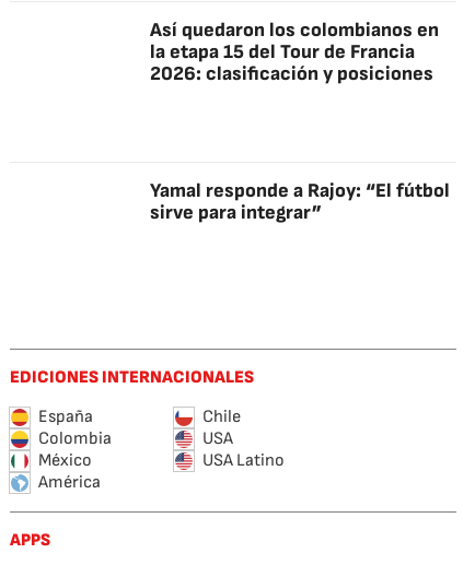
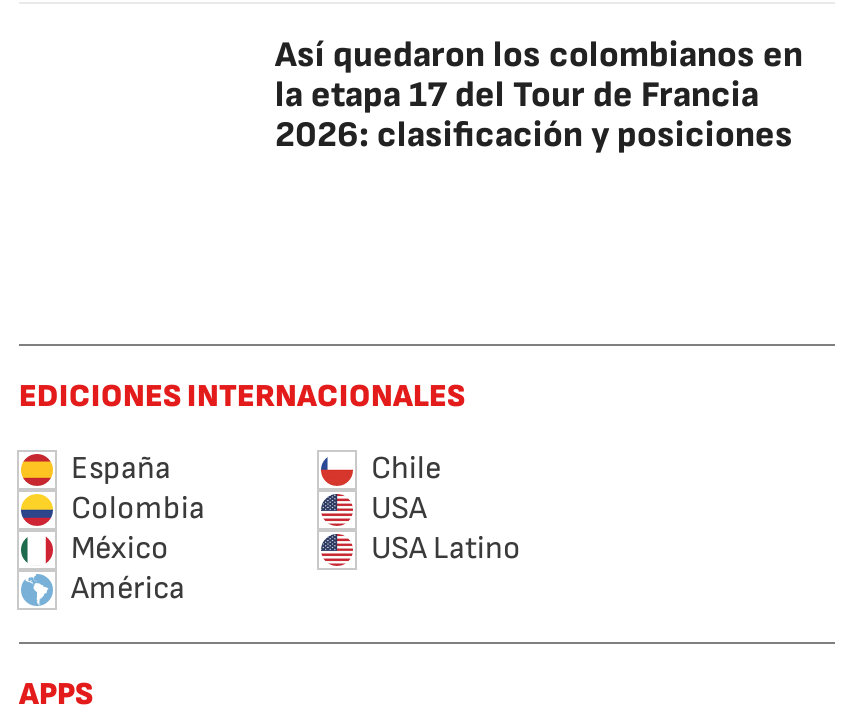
[150,40,415,63] la etapa 15 del Tour de Francia -> [275,74,759,116] la etapa 17 del Tour de Francia
[150,179,450,224] Yamal responde a Rajoy: “El fútbol | sirve para integrar” -> none

